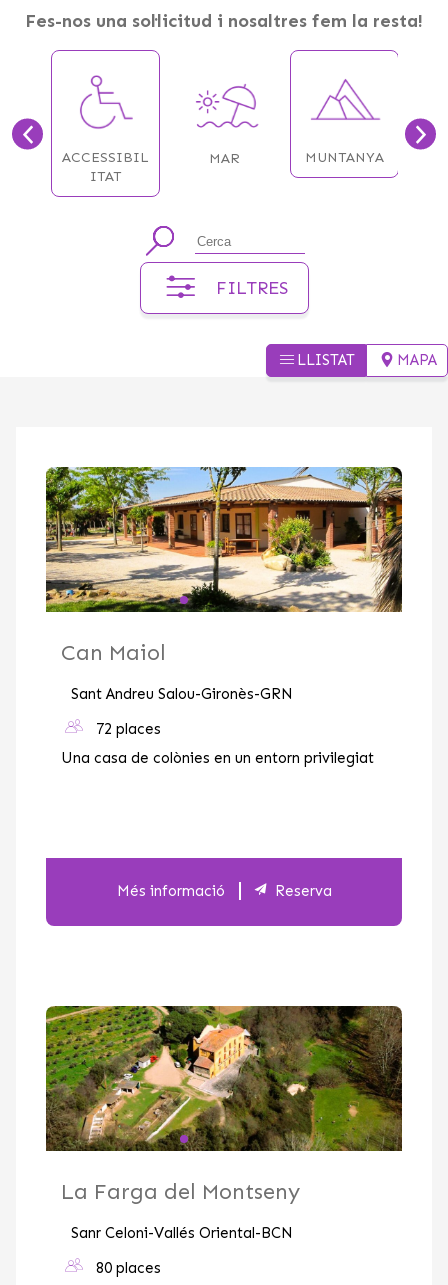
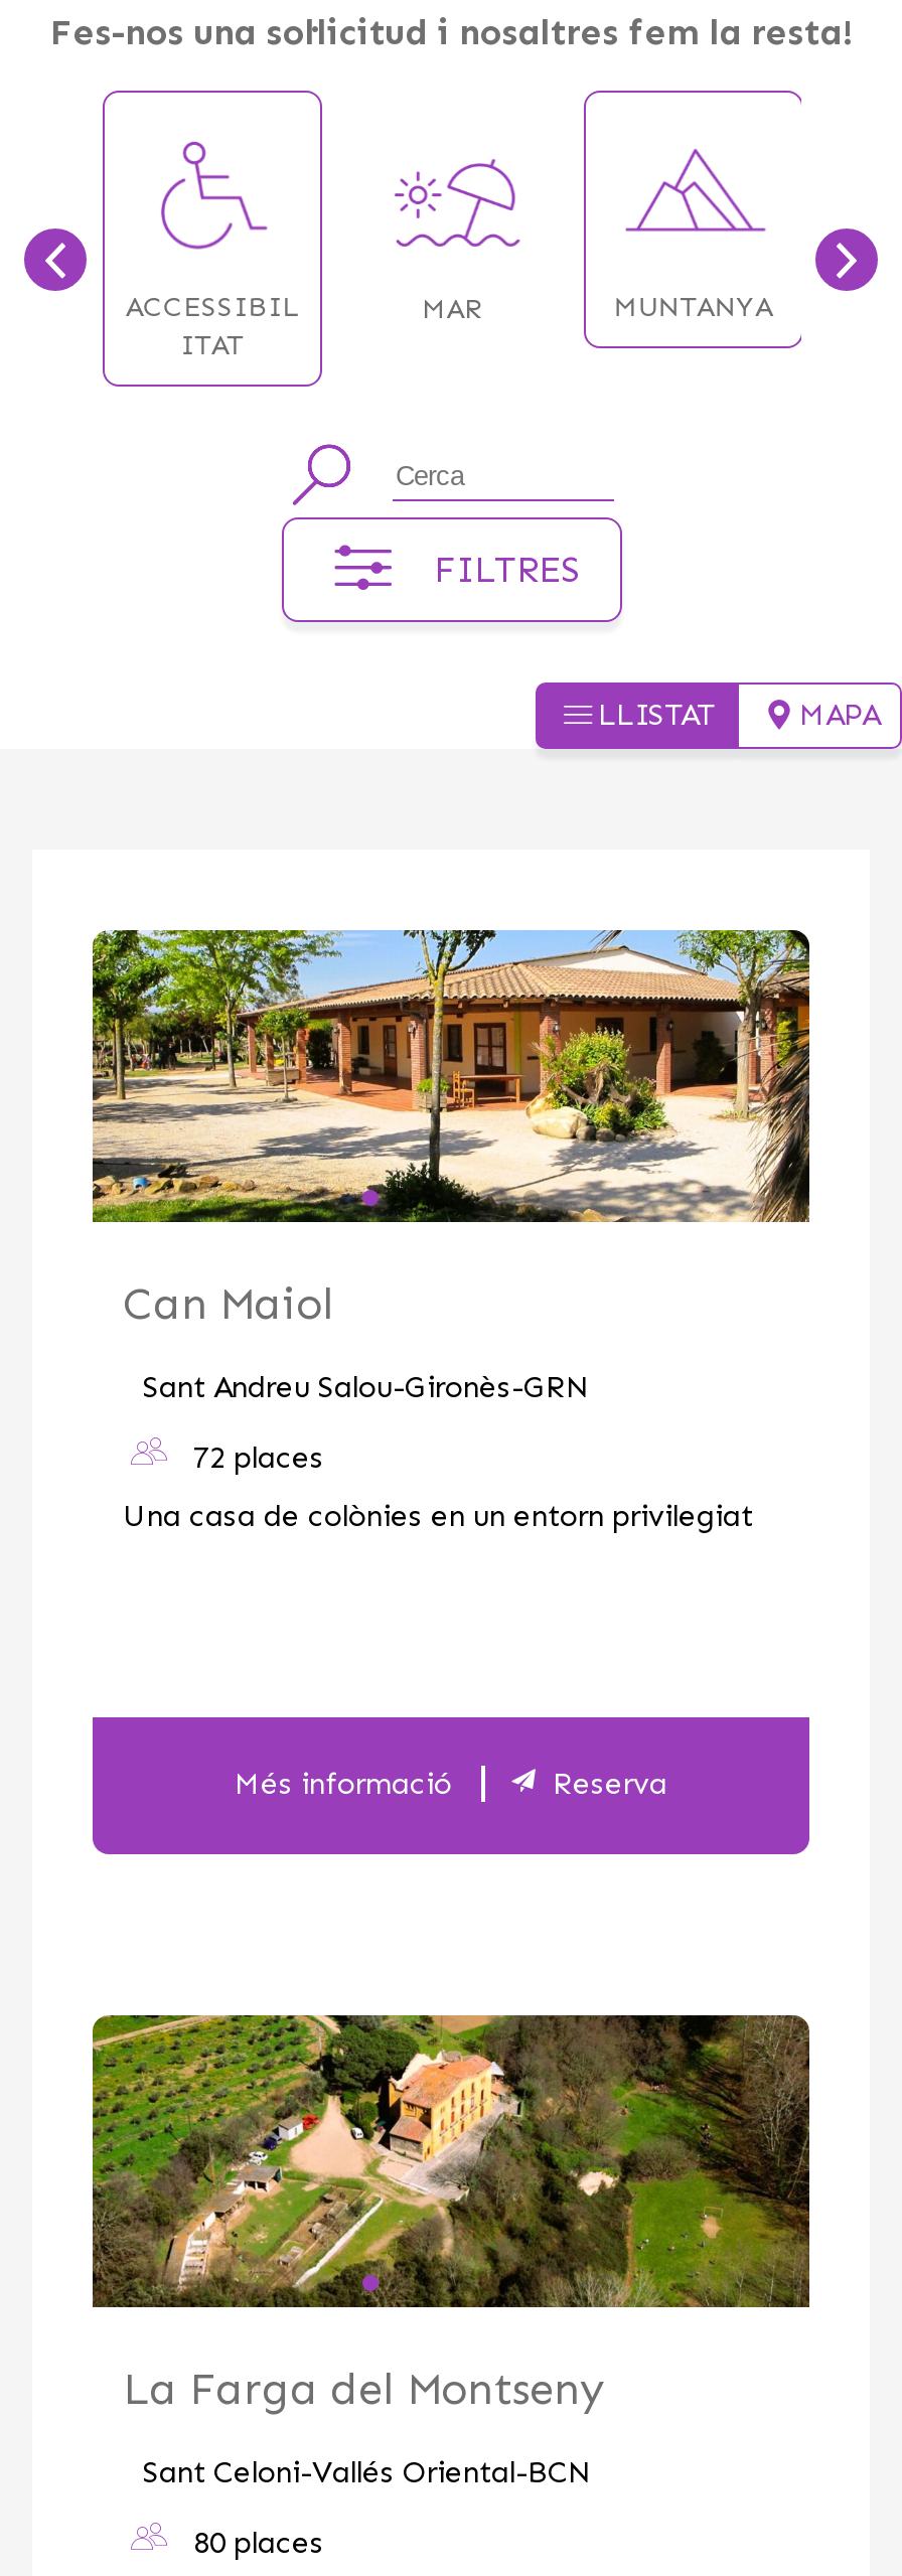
[71,1224,293,1242] Sanr Celoni-Vallés Oriental-BCN -> [143,2455,592,2491] Sant Celoni-Vallés Oriental-BCN

